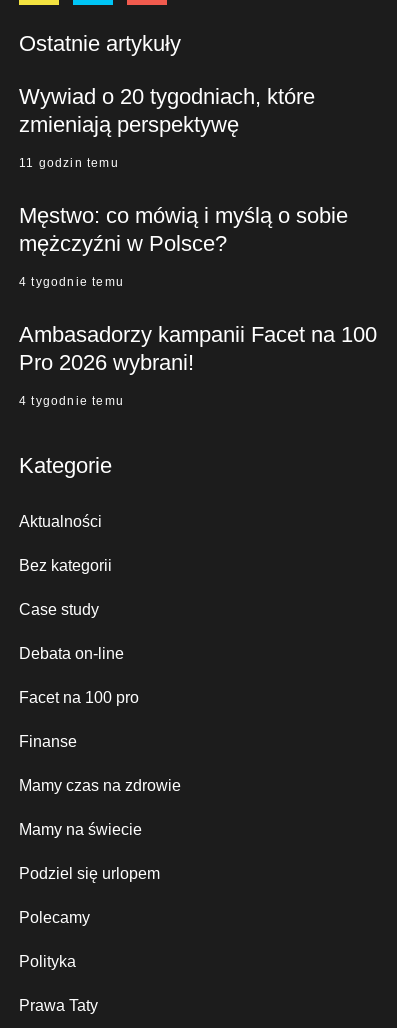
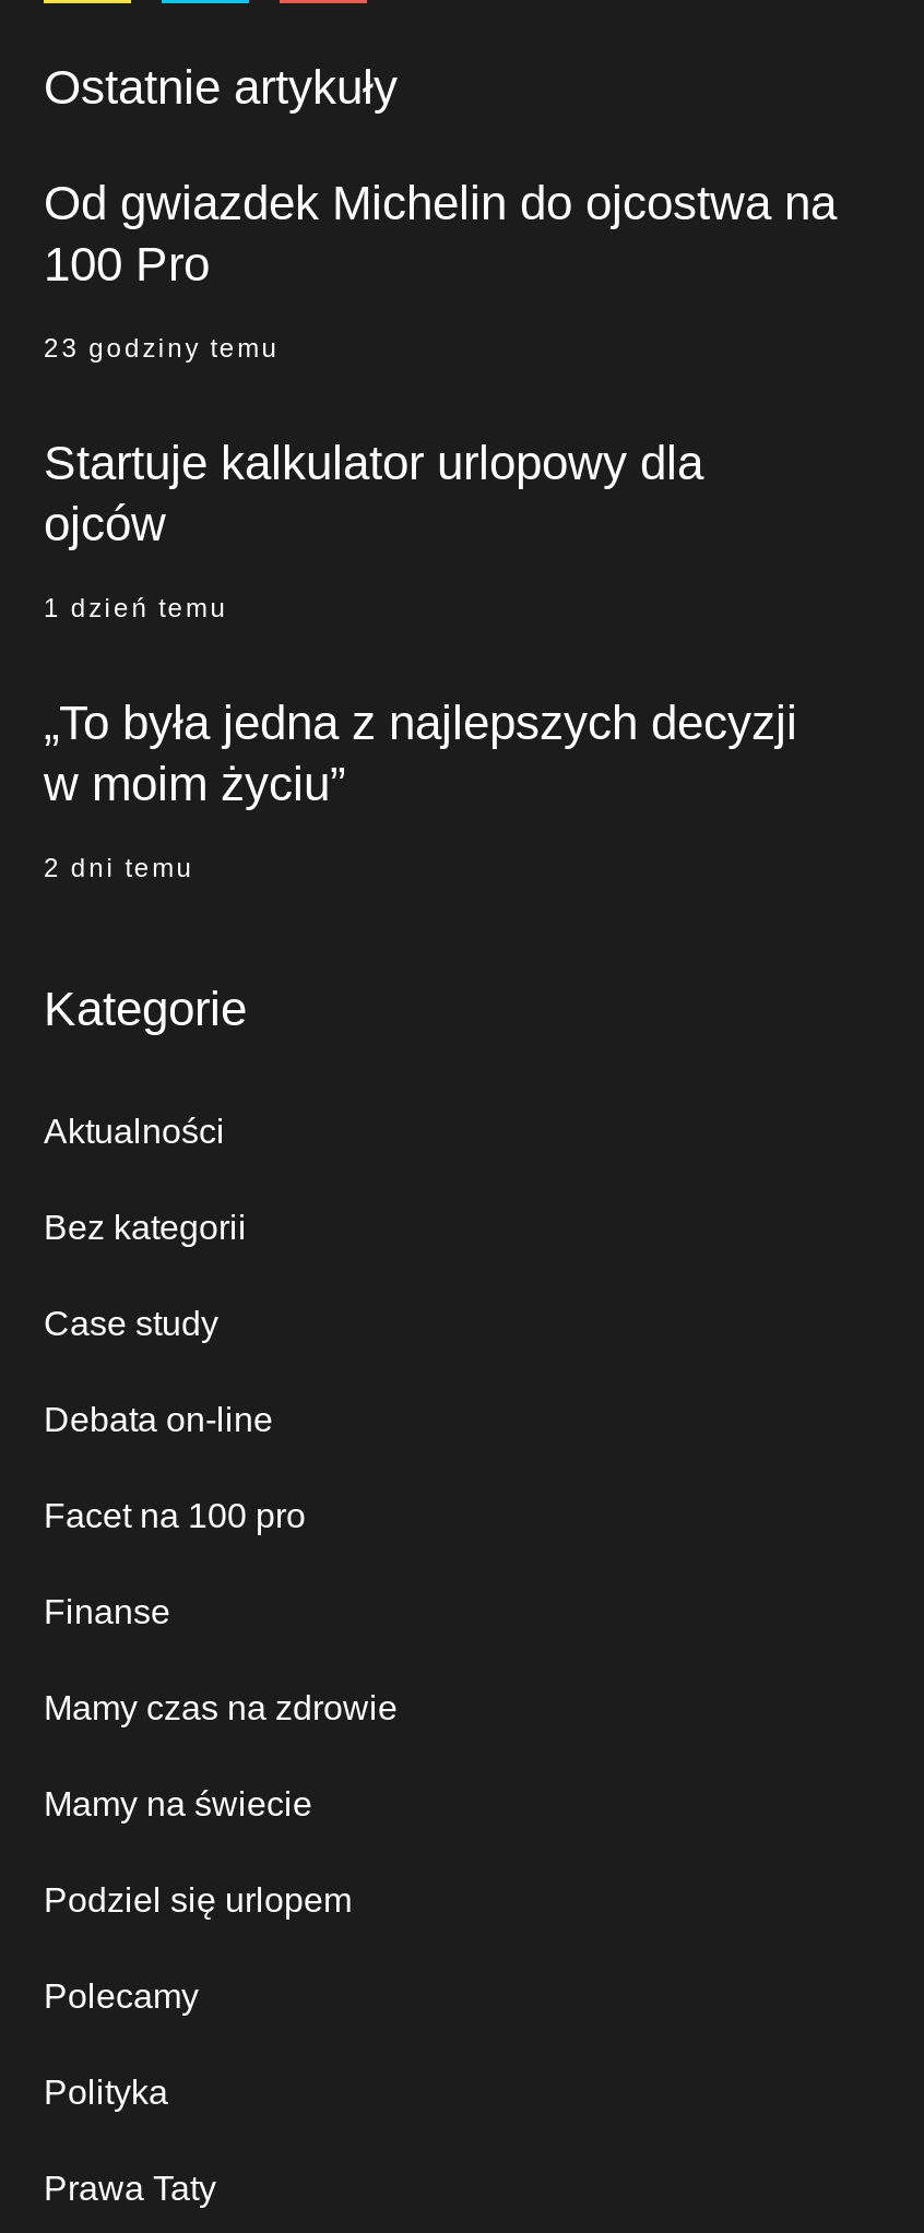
[19,84,315,137] Wywiad o 20 tygodniach, które | zmieniają perspektywę -> [44,176,837,292] Od gwiazdek Michelin do ojcostwa na | 100 Pro
[19,156,119,170] 11 godzin temu -> [44,333,280,364] 23 godziny temu
[19,203,348,256] Męstwo: co mówią i myślą o sobie | mężczyźni w Polsce? -> [44,436,703,551] Startuje kalkulator urlopowy dla | ojców
[19,275,124,289] 4 tygodnie temu -> [44,593,228,623] 1 dzień temu
[19,322,377,375] Ambasadorzy kampanii Facet na 100 | Pro 2026 wybrani! -> [44,696,797,811] „To była jedna z najlepszych decyzji | w moim życiu”
[19,394,124,408] 4 tygodnie temu -> [44,853,194,883] 2 dni temu

